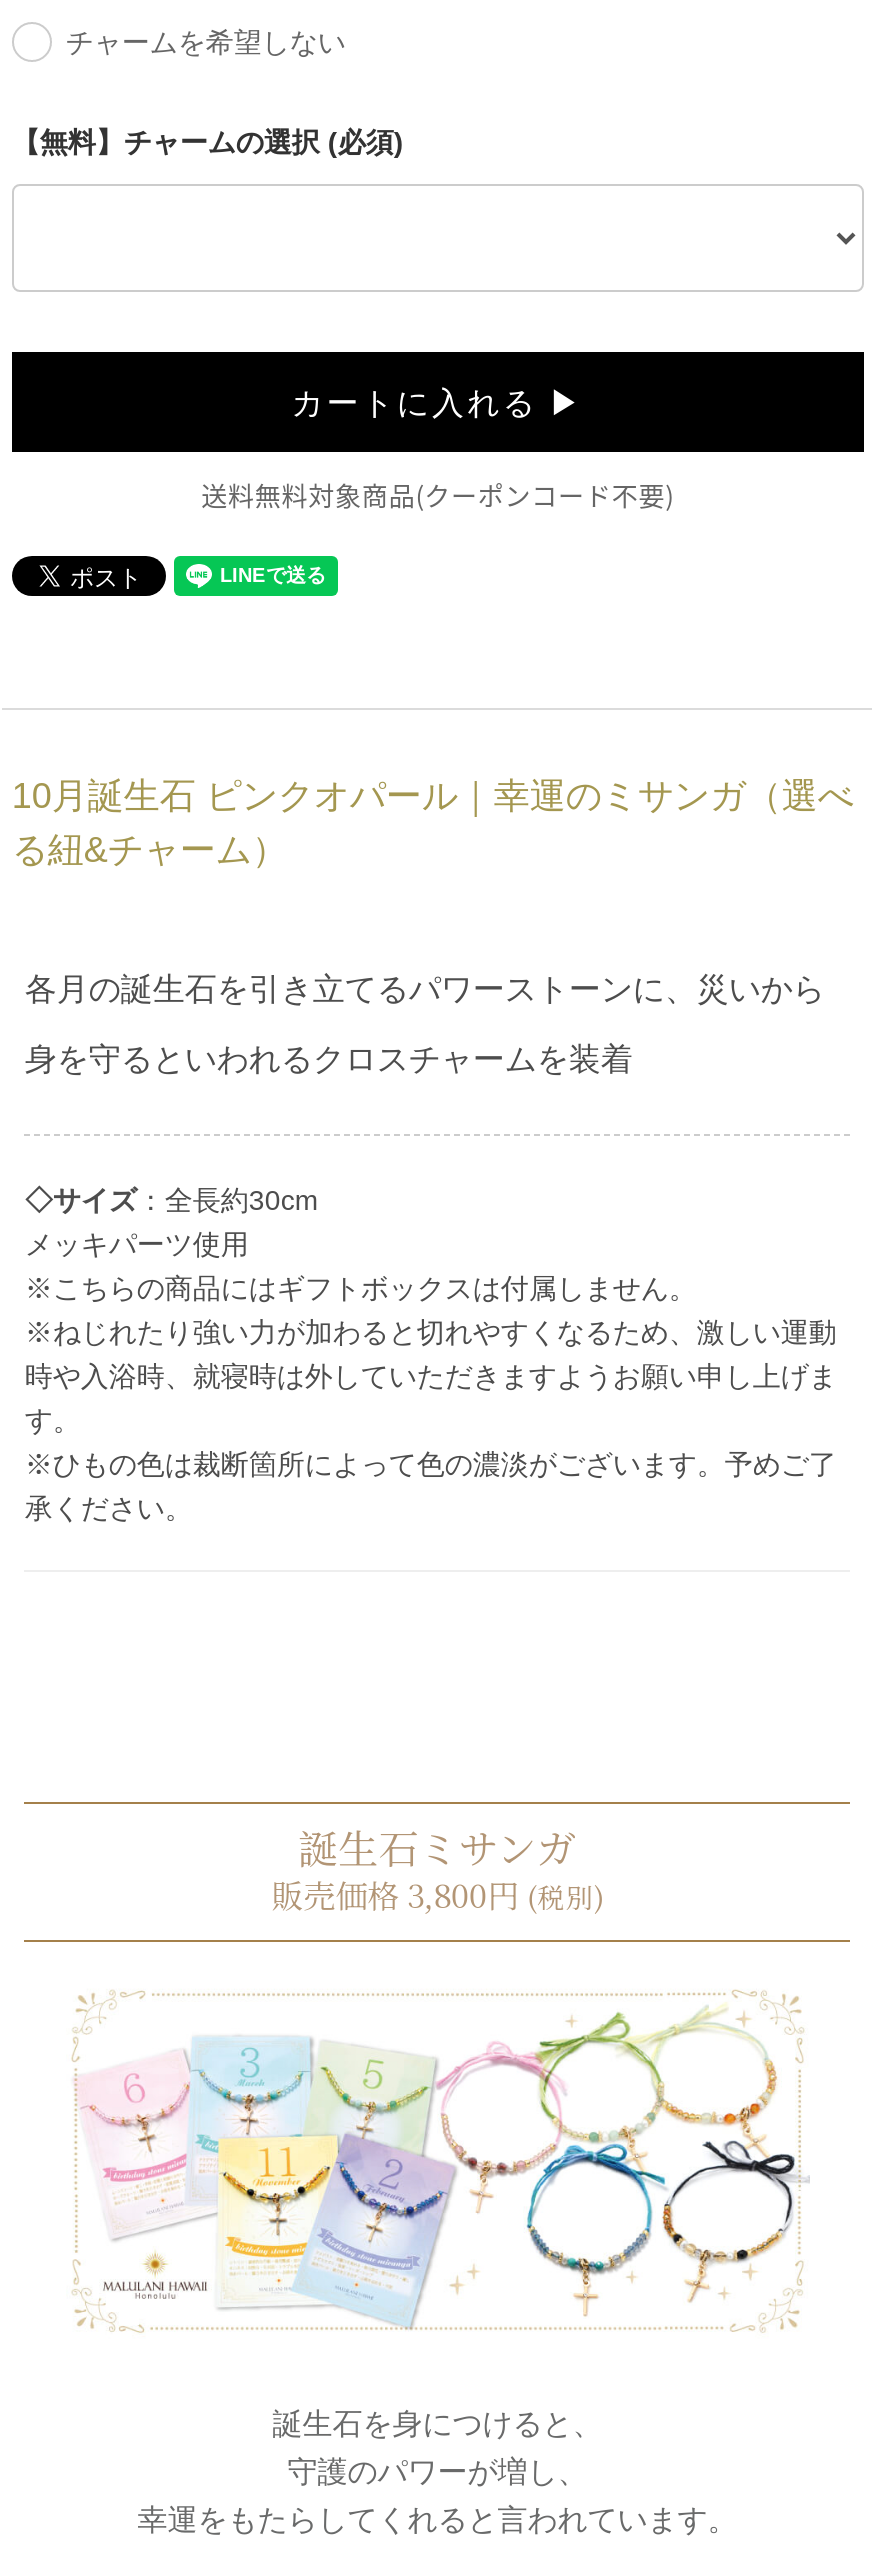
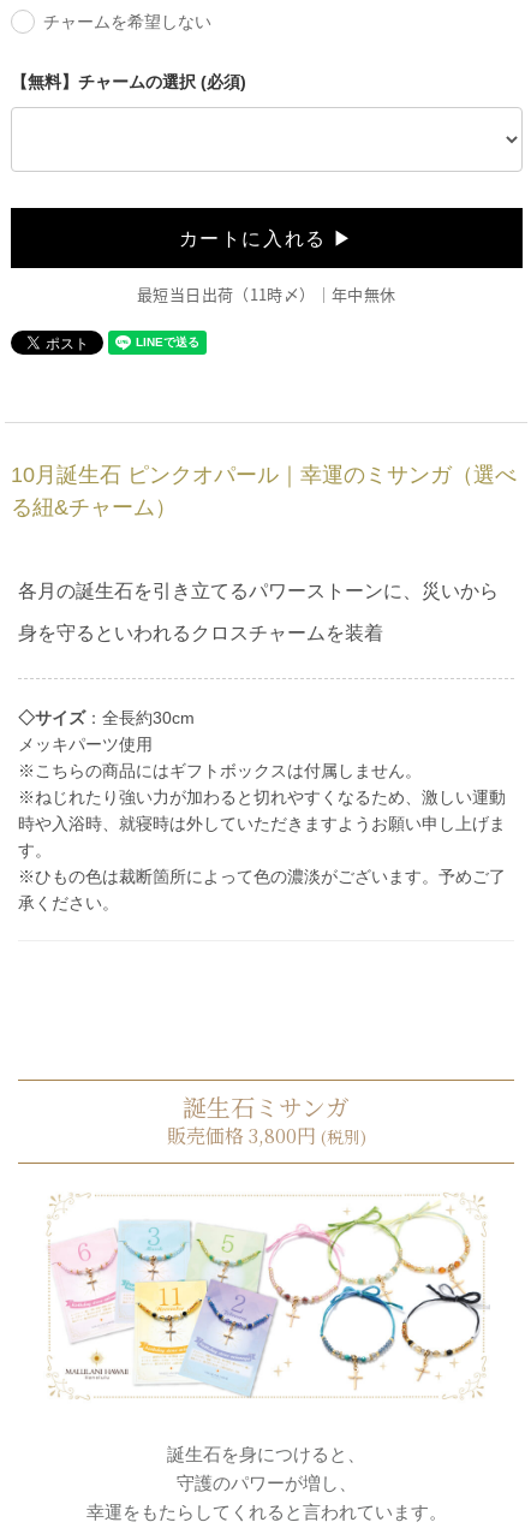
[201,475,674,513] 送料無料対象商品(クーポンコード不要) -> [137,283,396,305] 最短当日出荷（11時〆）｜年中無休

